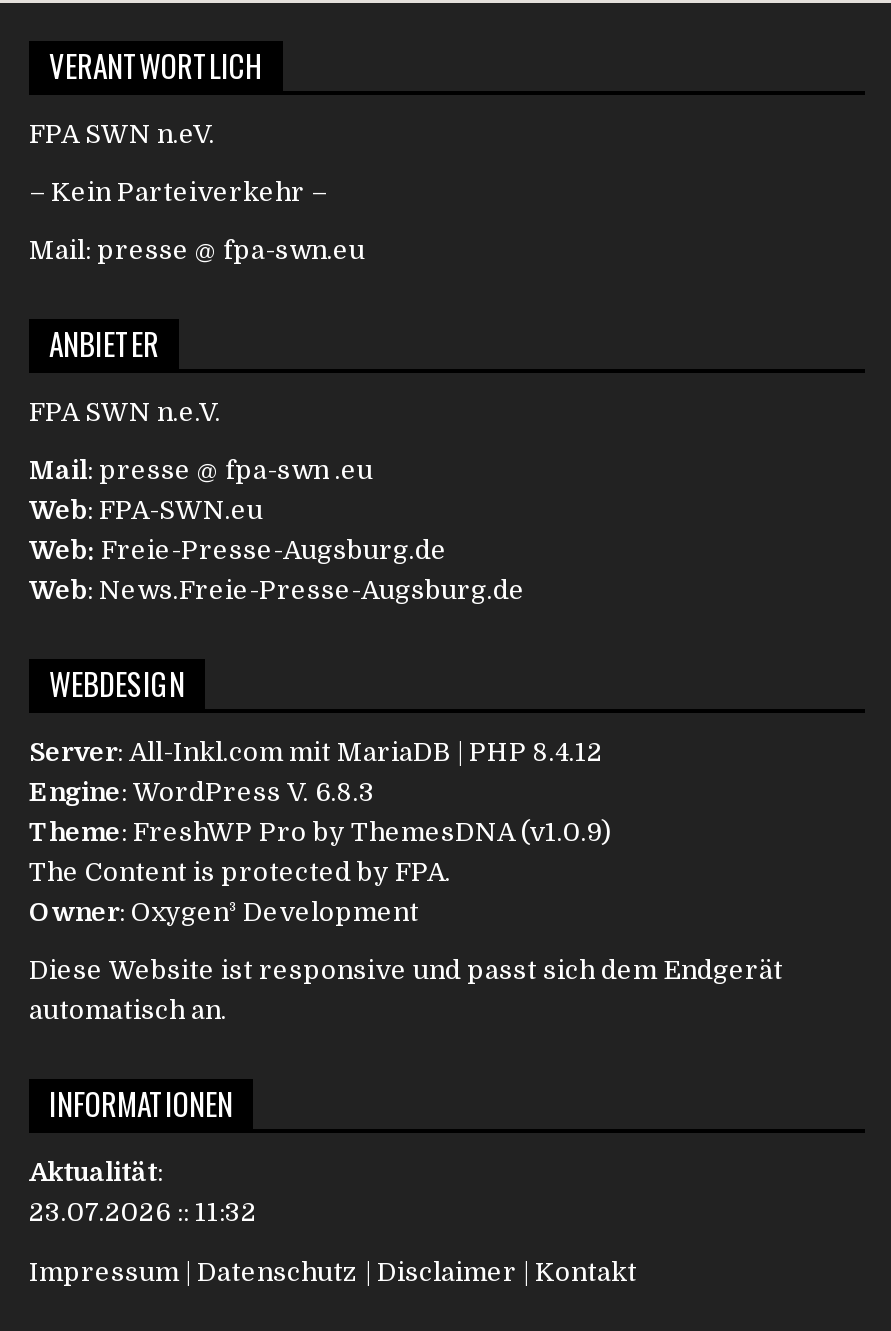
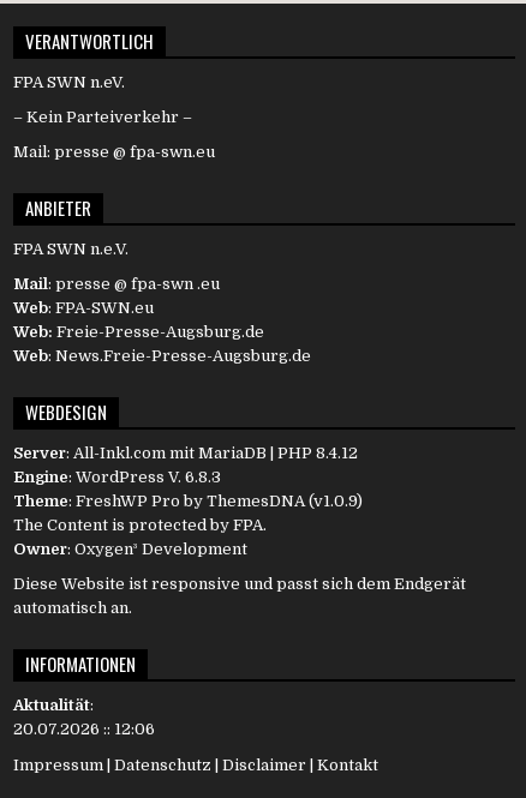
[29,1198,257,1228] 23.07.2026 :: 11:32 -> [13,720,155,738] 20.07.2026 :: 12:06

